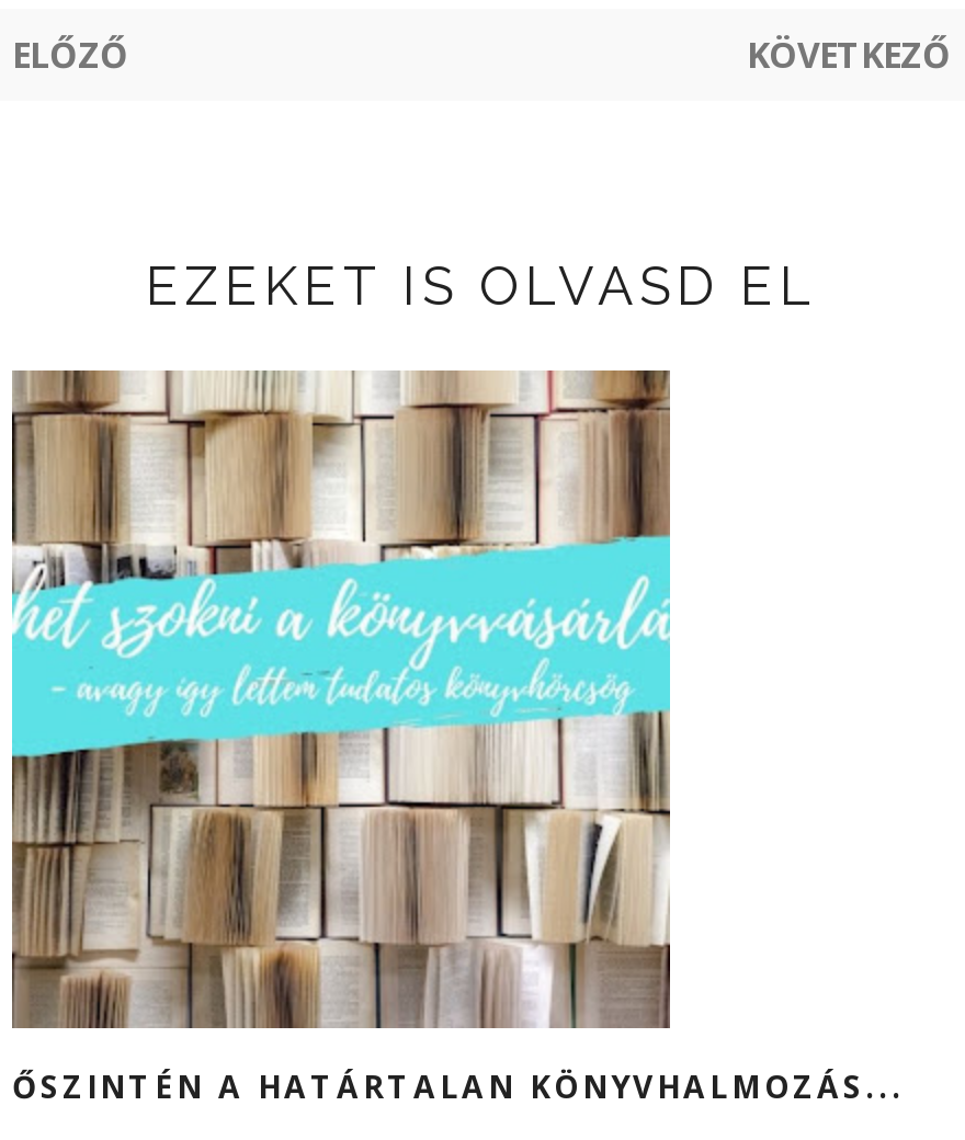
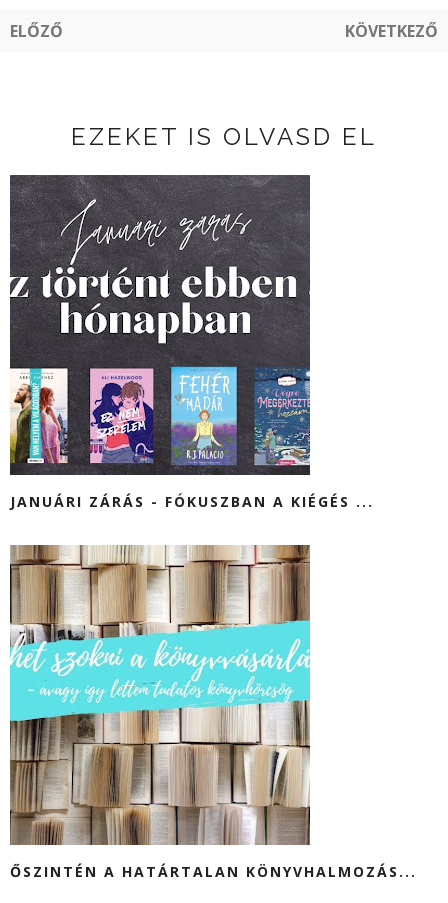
none -> [9,174,374,510] [image] | JANUÁRI ZÁRÁS - FÓKUSZBAN A KIÉGÉS ...

